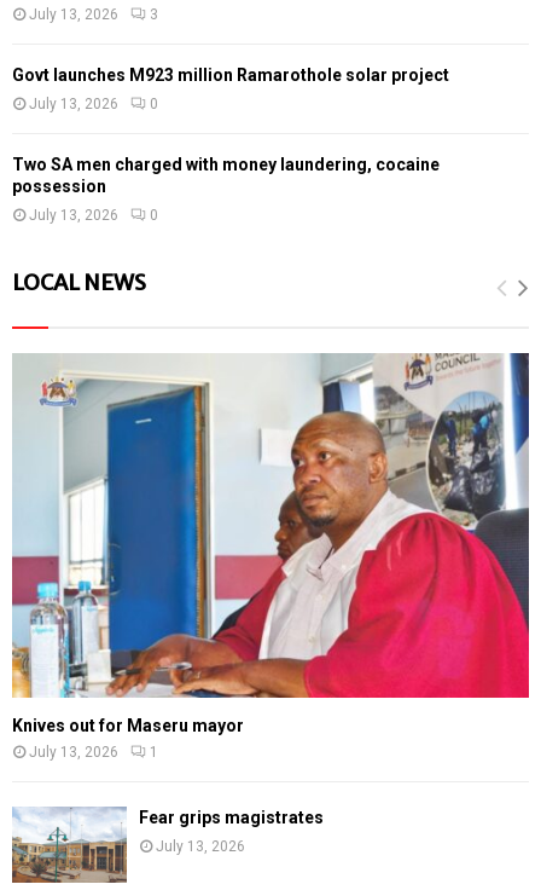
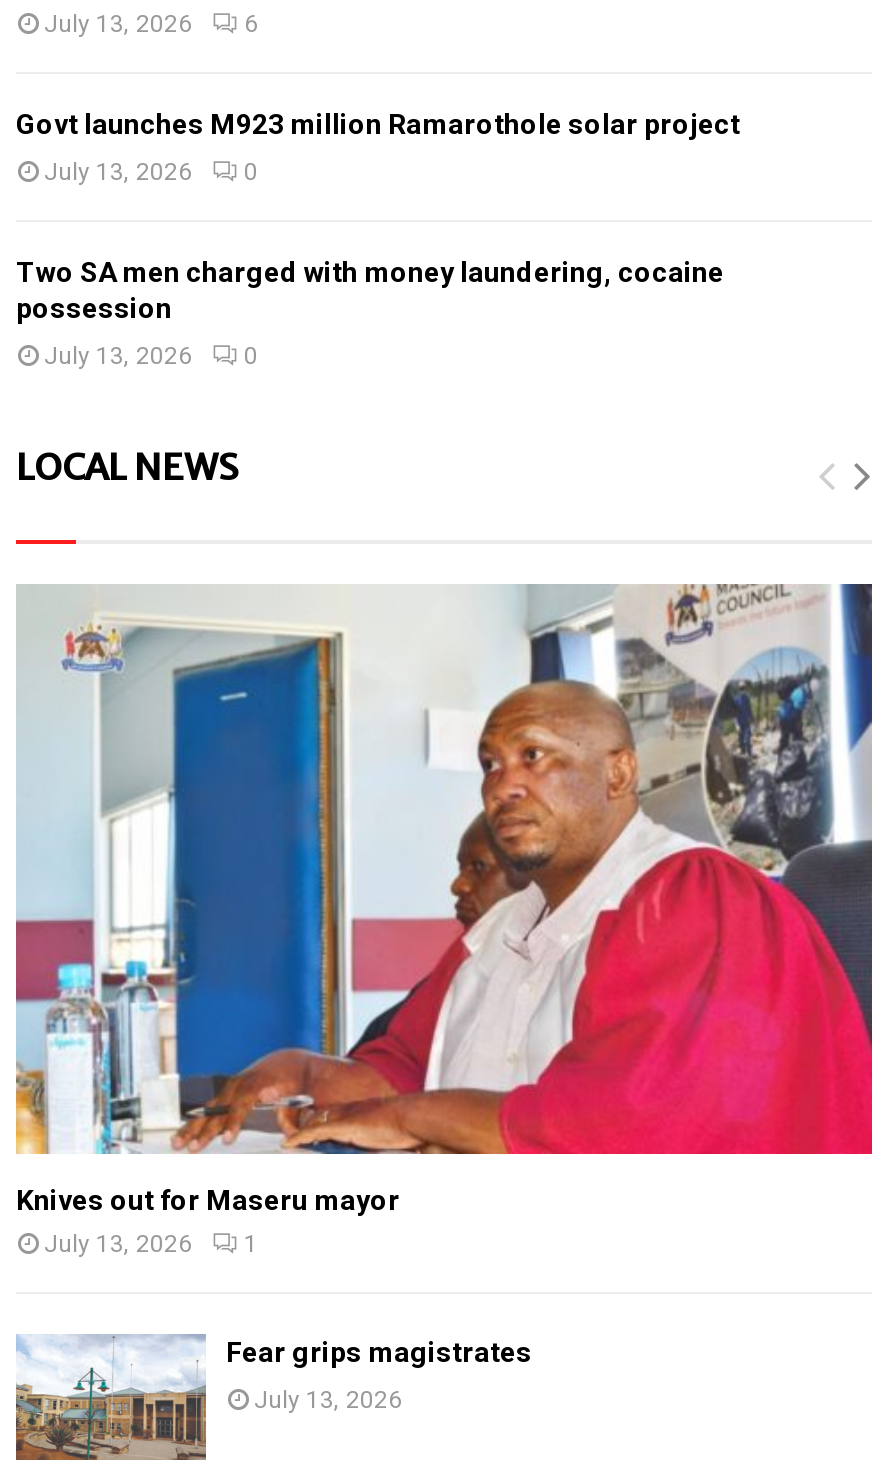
[29,6,158,22] July 13, 2026 3 -> [44,9,258,37] July 13, 2026 6

